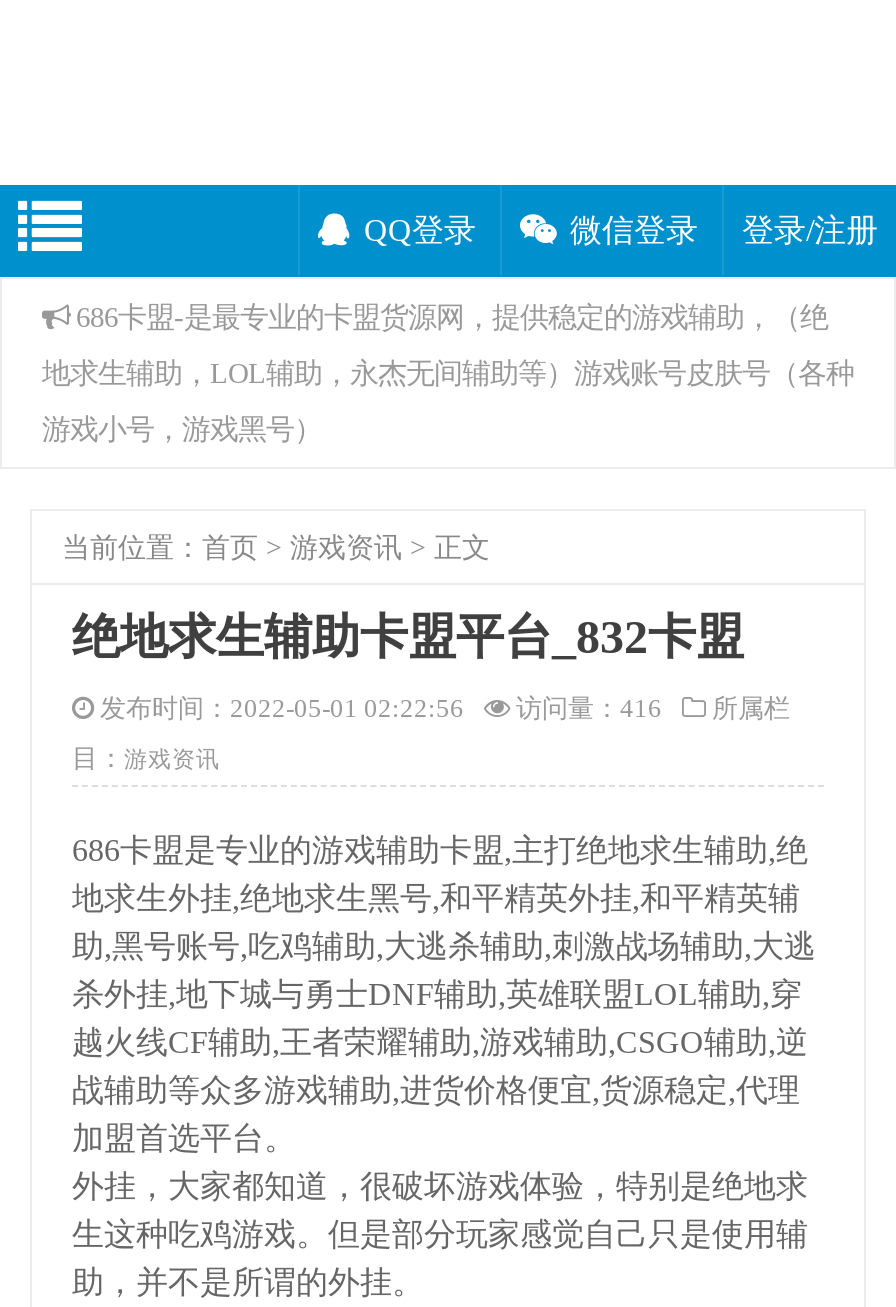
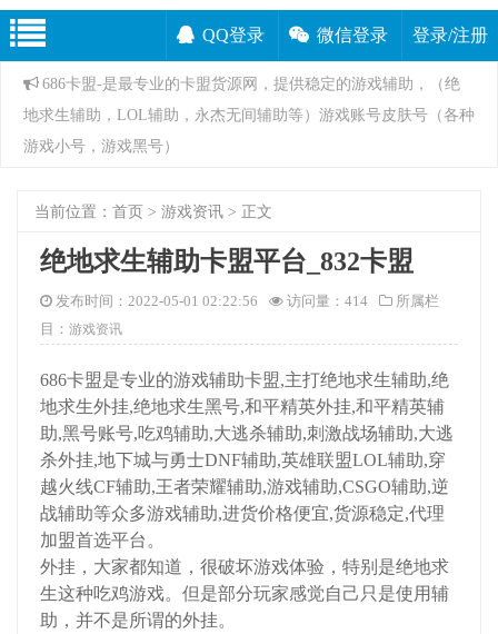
[100,693,790,723] 发布时间：2022-05-01 02:22:56 访问量：416 所属栏 -> [56,293,439,309] 发布时间：2022-05-01 02:22:56 访问量：414 所属栏

